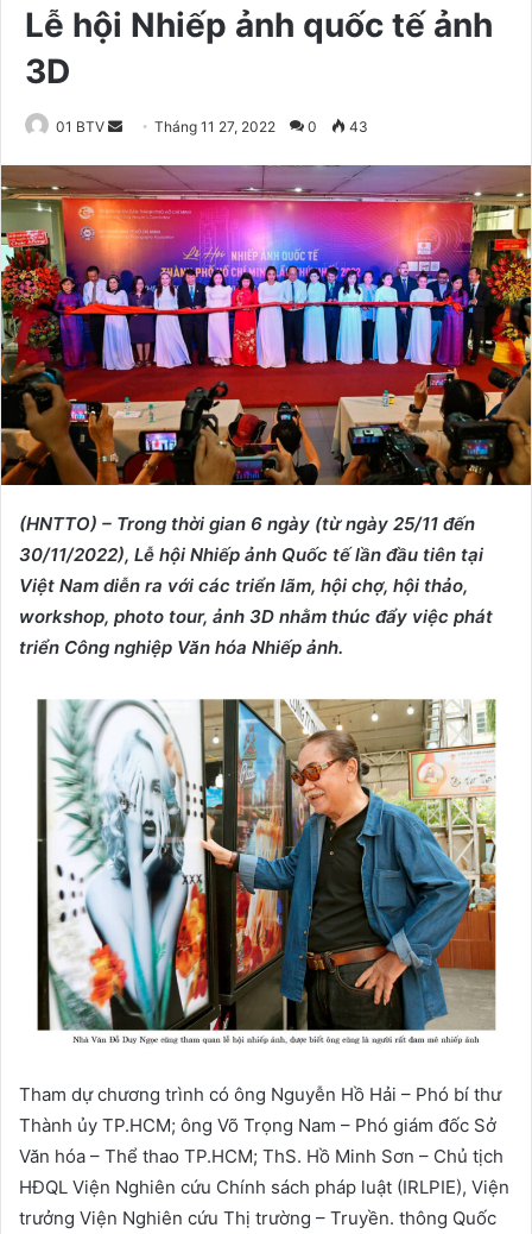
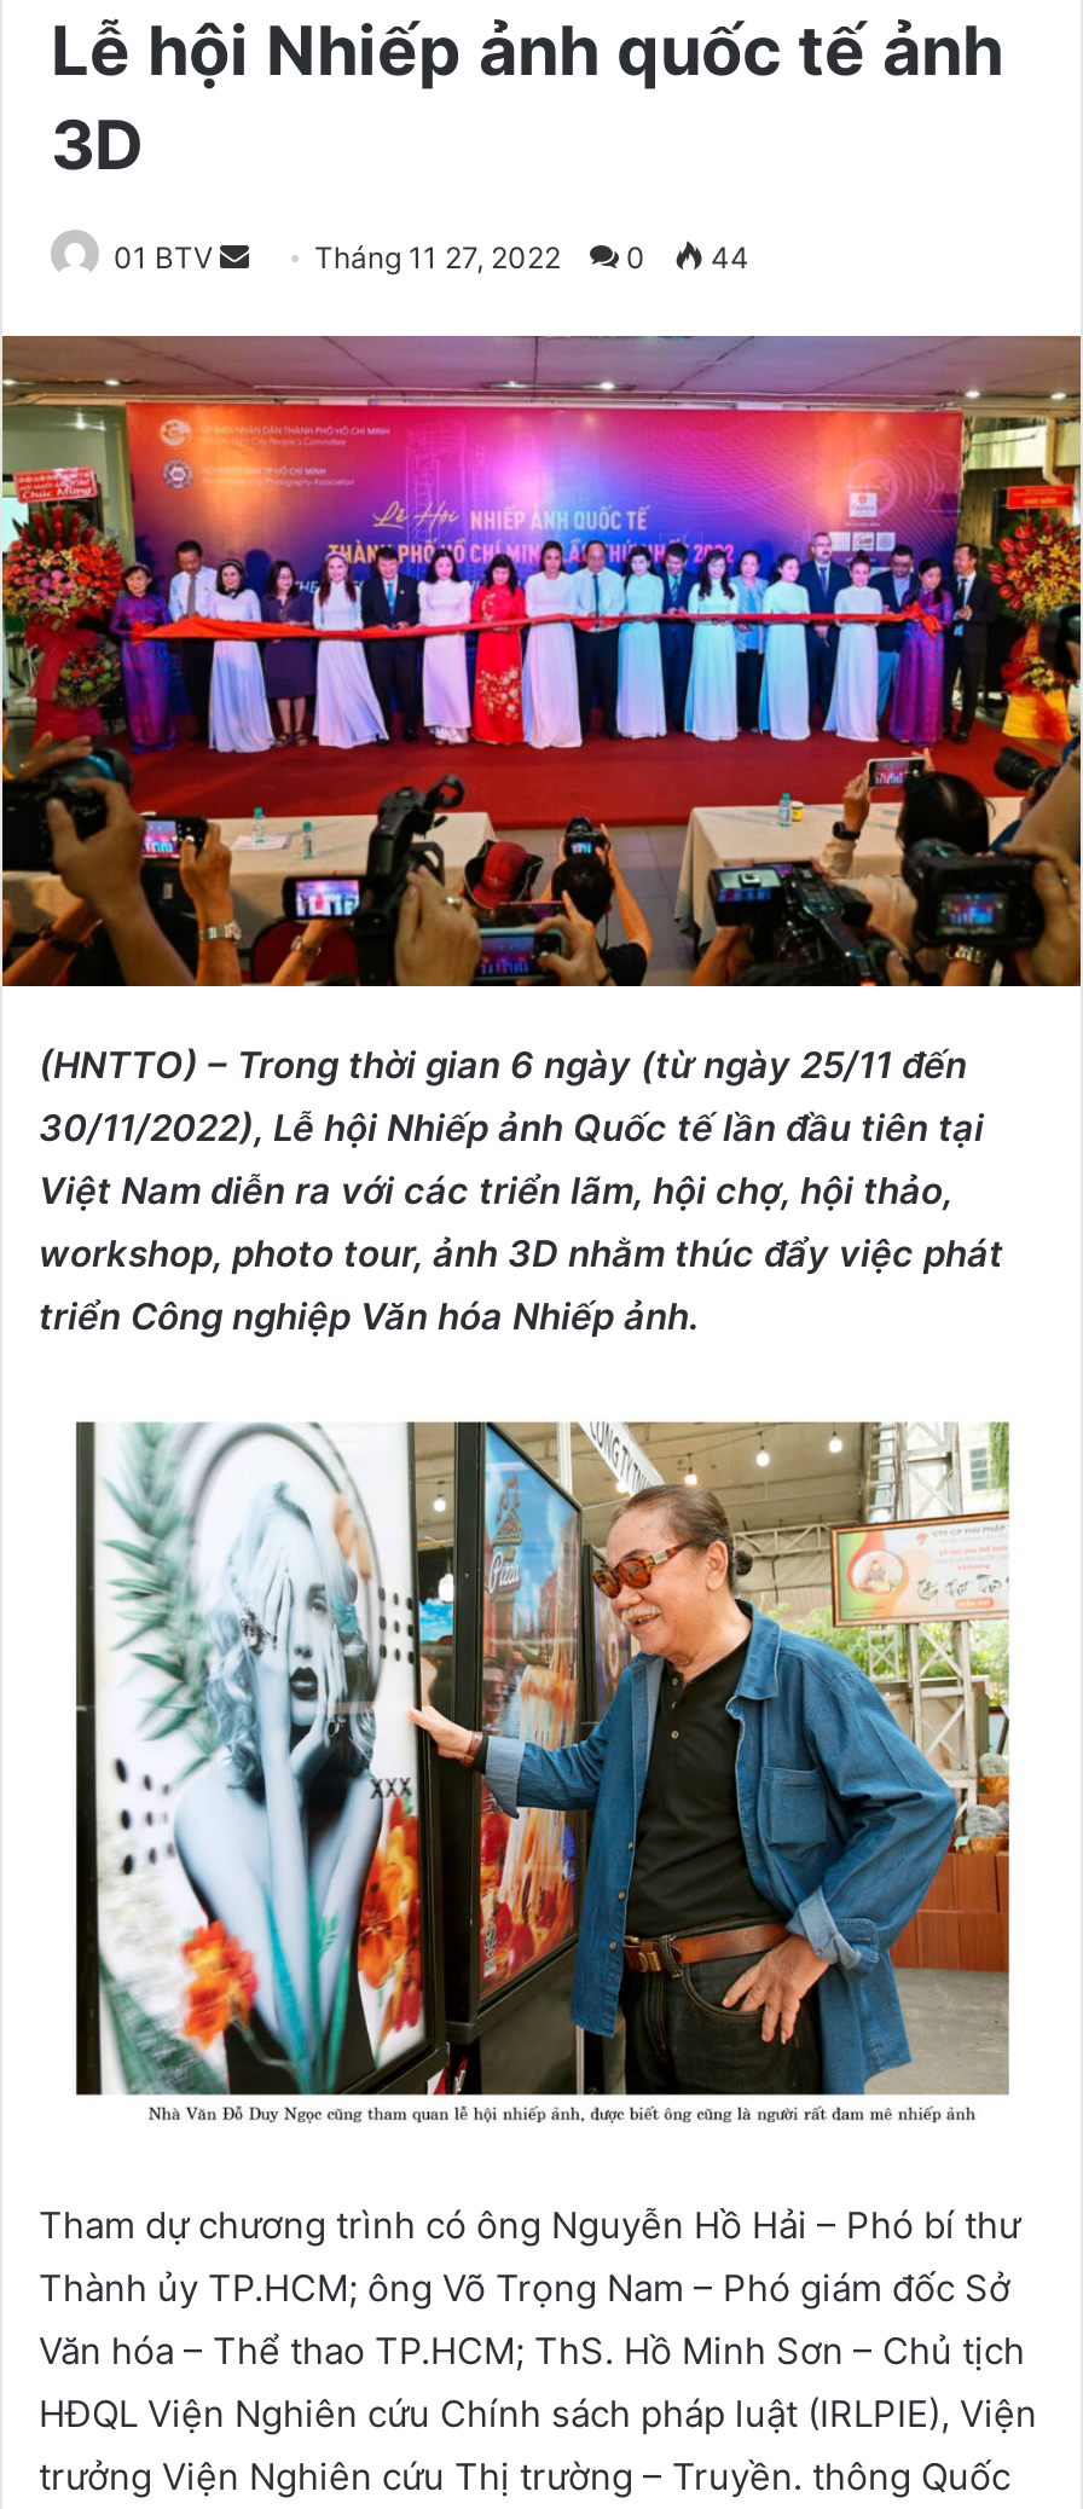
[346,117,368,135] 43 -> [703,239,749,275] 44

